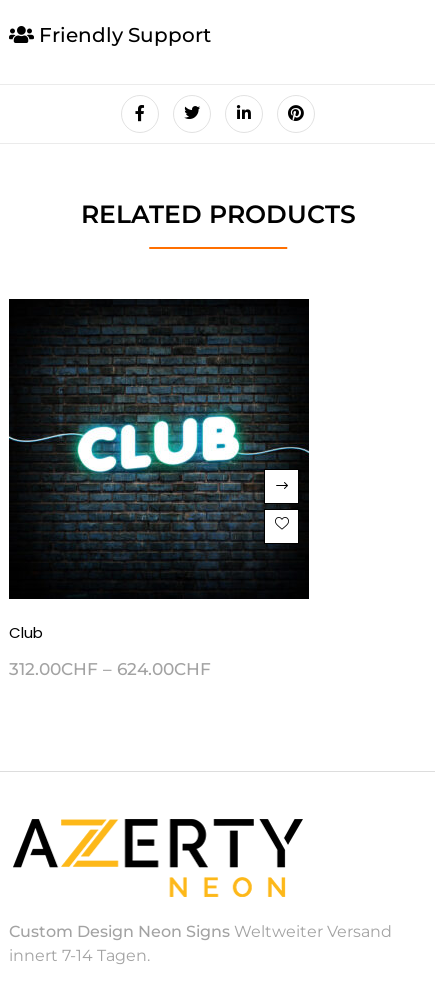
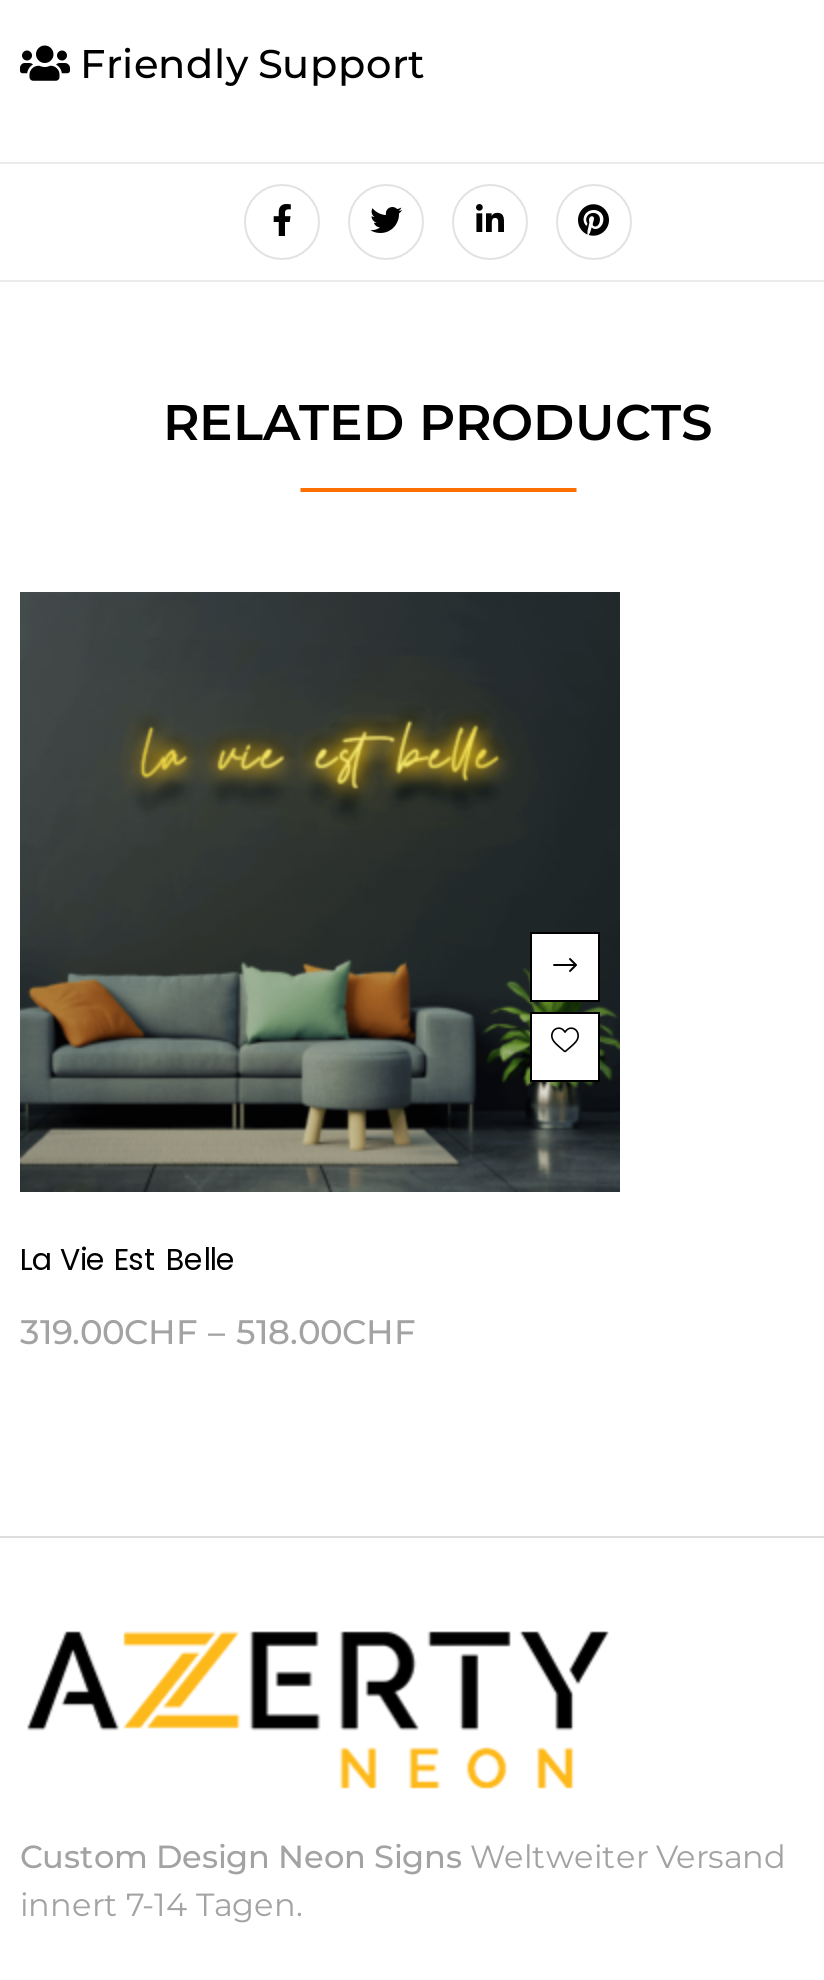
[9,299,309,642] [image] | Club -> [18,592,620,1279] [image] | La Vie Est Belle
[9,658,211,678] 312.00CHF – 624.00CHF -> [20,1311,416,1351] 319.00CHF – 518.00CHF

